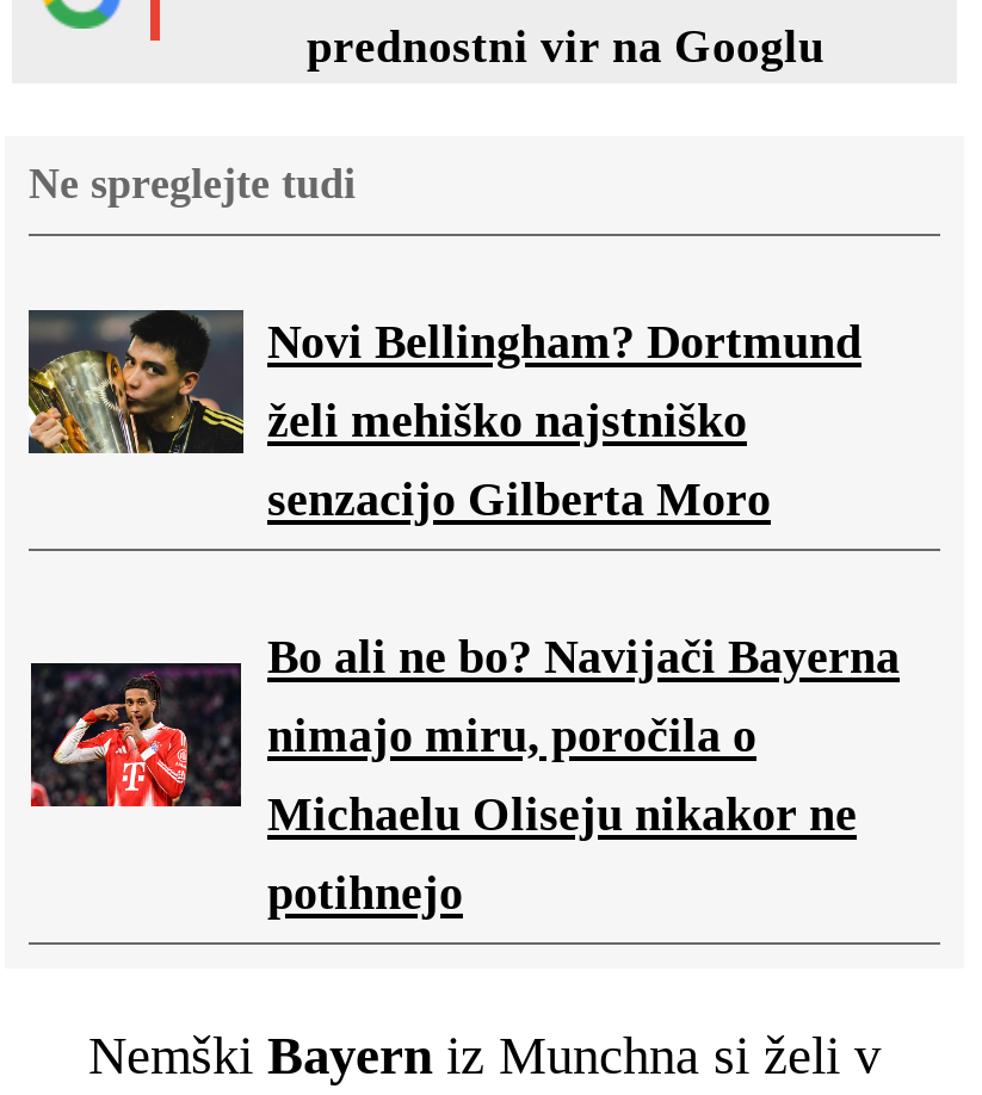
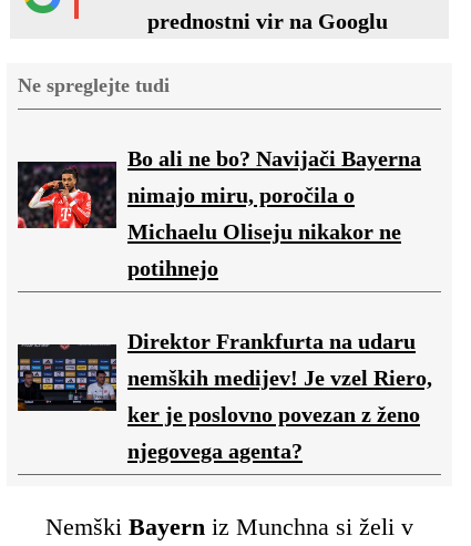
[26,308,861,525] [image] | Novi Bellingham? Dortmund | želi mehiško najstniško | senzacijo Gilberta Moro -> none
moved [29,630,900,919] -> [18,146,421,280]: [image] | Bo ali ne bo? Navijači Bayerna | nimajo miru, poročila o | Michaelu Oliseju nikakor ne | potihnejo
none -> [17,329,432,463] [image] | Direktor Frankfurta na udaru | nemških medijev! Je vzel Riero, | ker je poslovno povezan z ženo | njegovega agenta?

